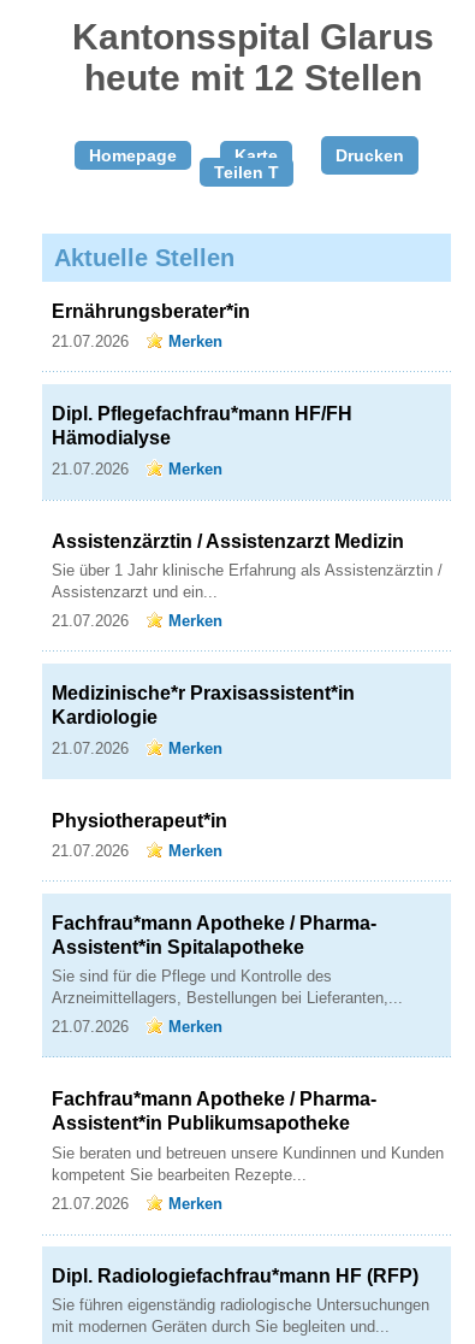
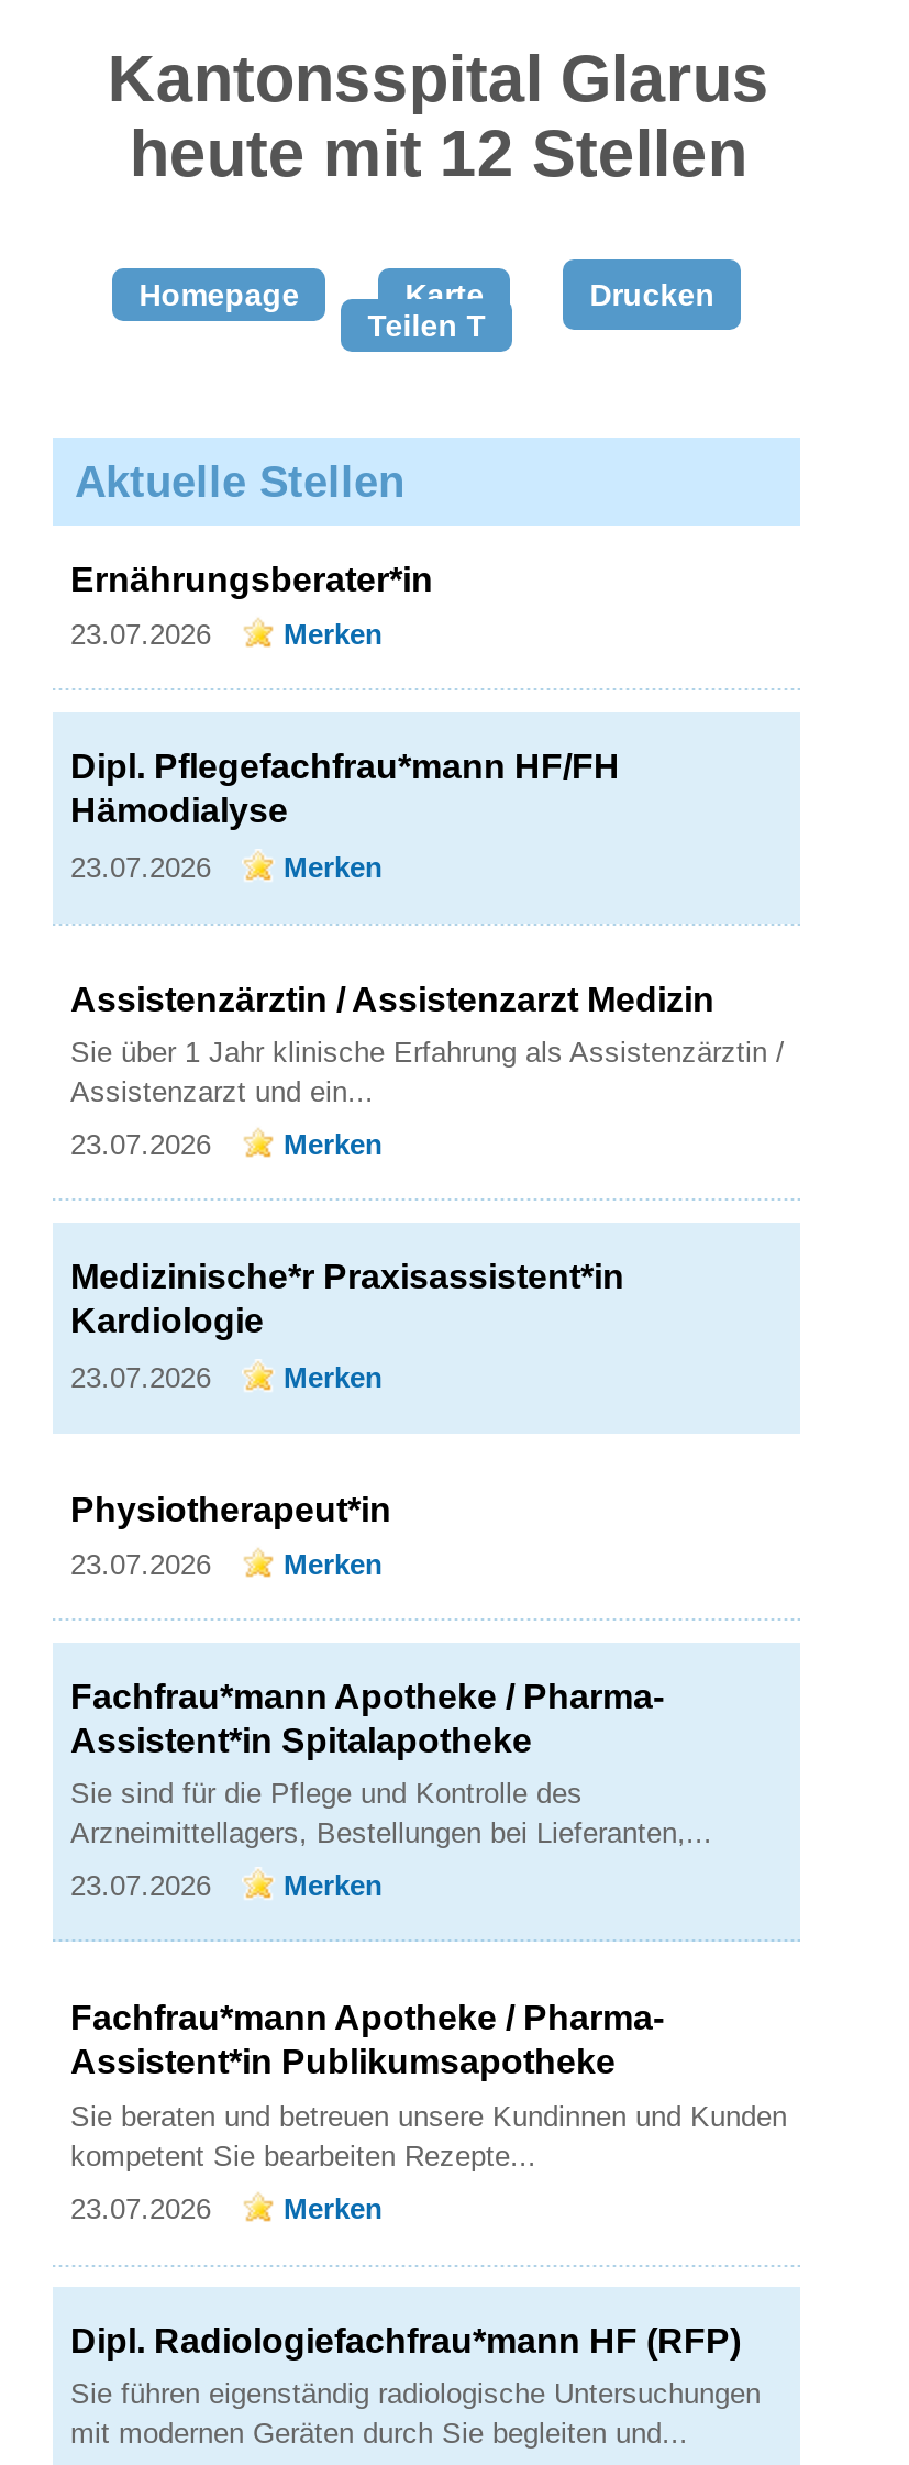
[52,333,222,351] 21.07.2026 Merken -> [70,619,383,652] 23.07.2026 Merken
[52,460,222,478] 21.07.2026 Merken -> [70,851,383,884] 23.07.2026 Merken
[52,612,222,630] 21.07.2026 Merken -> [70,1128,383,1161] 23.07.2026 Merken
[52,739,222,757] 21.07.2026 Merken -> [70,1360,383,1393] 23.07.2026 Merken
[52,842,222,860] 21.07.2026 Merken -> [70,1548,383,1581] 23.07.2026 Merken
[52,1018,222,1036] 21.07.2026 Merken -> [70,1870,383,1903] 23.07.2026 Merken
[52,1194,222,1212] 21.07.2026 Merken -> [70,2192,383,2225] 23.07.2026 Merken

